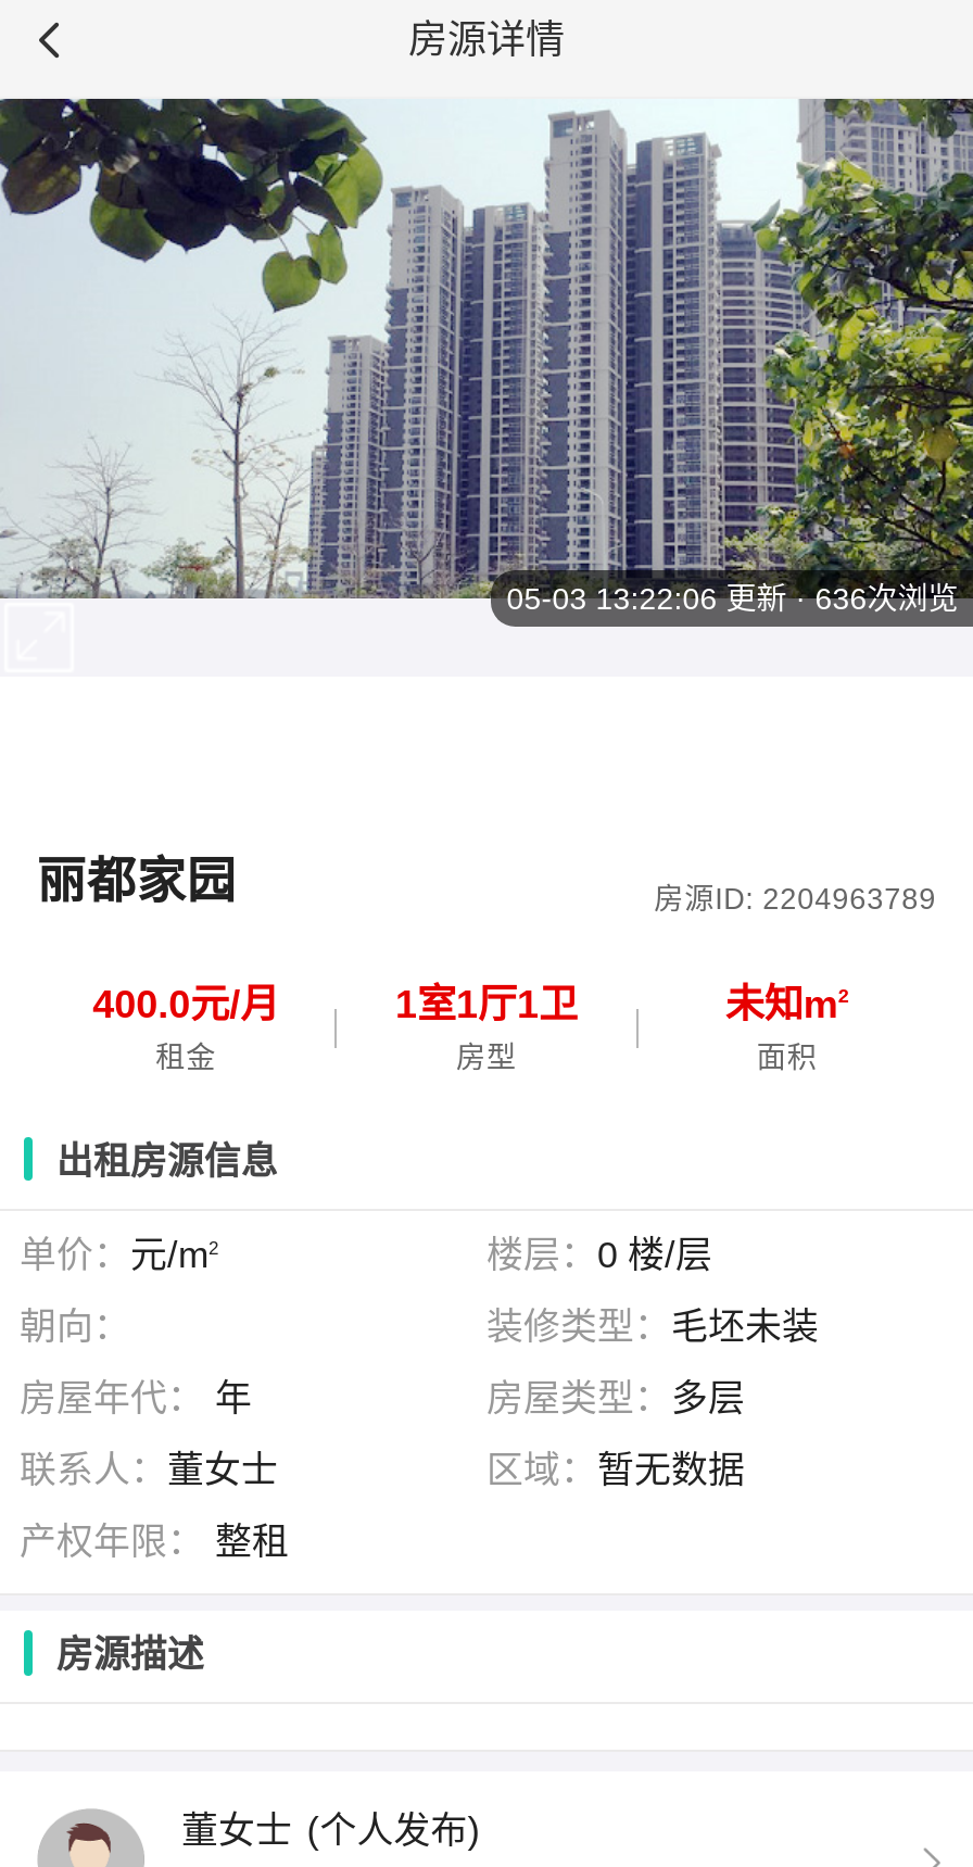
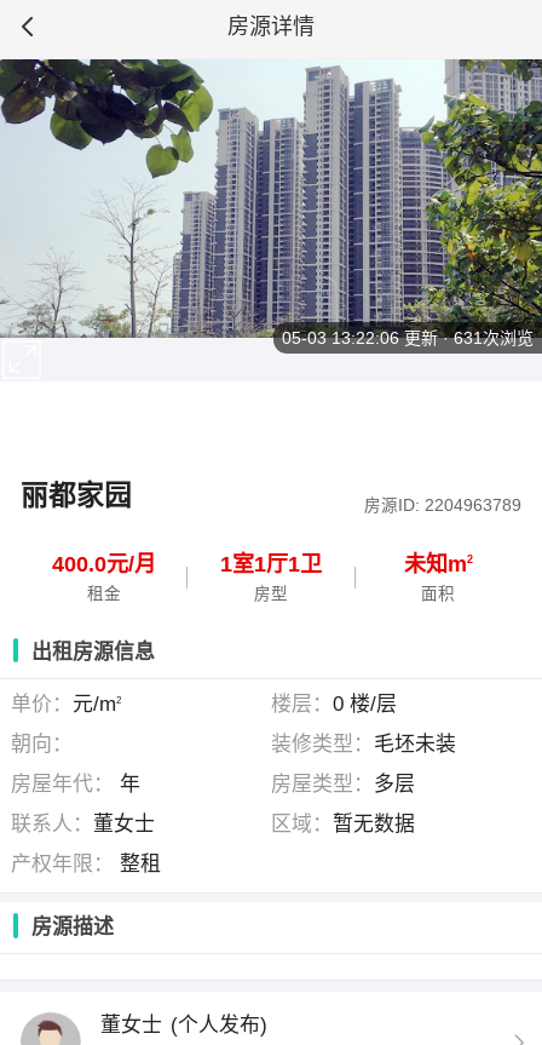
[506,581,958,616] 05-03 13:22:06更新 · 636次浏览 -> [282,328,534,348] 05-03 13:22:06更新 · 631次浏览

